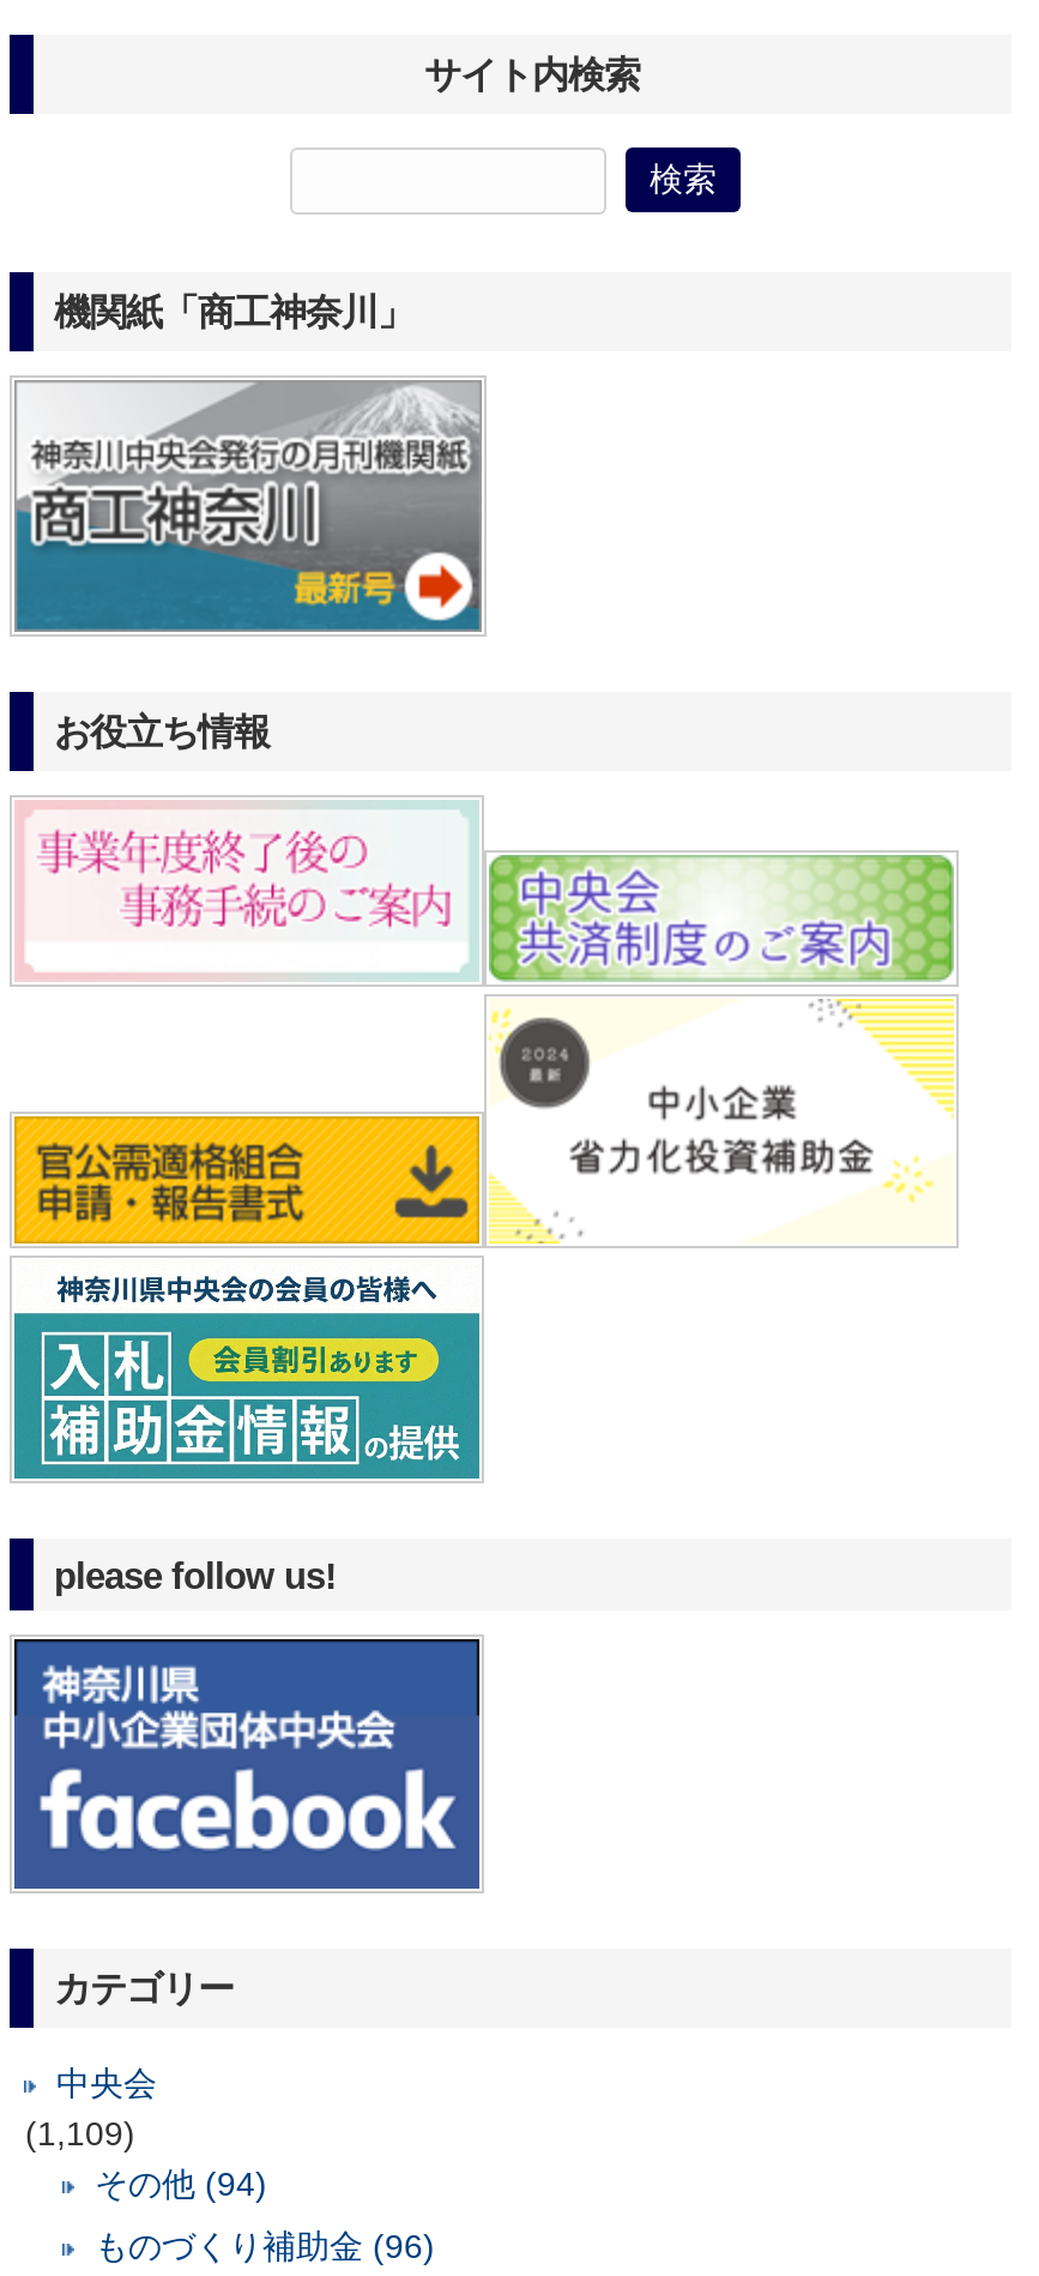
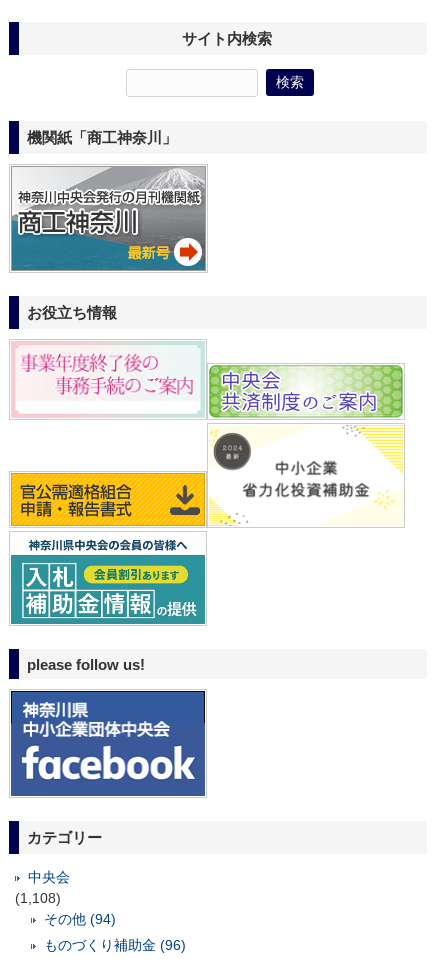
[25,2115,135,2153] (1,109) -> [15,890,61,906] (1,108)

